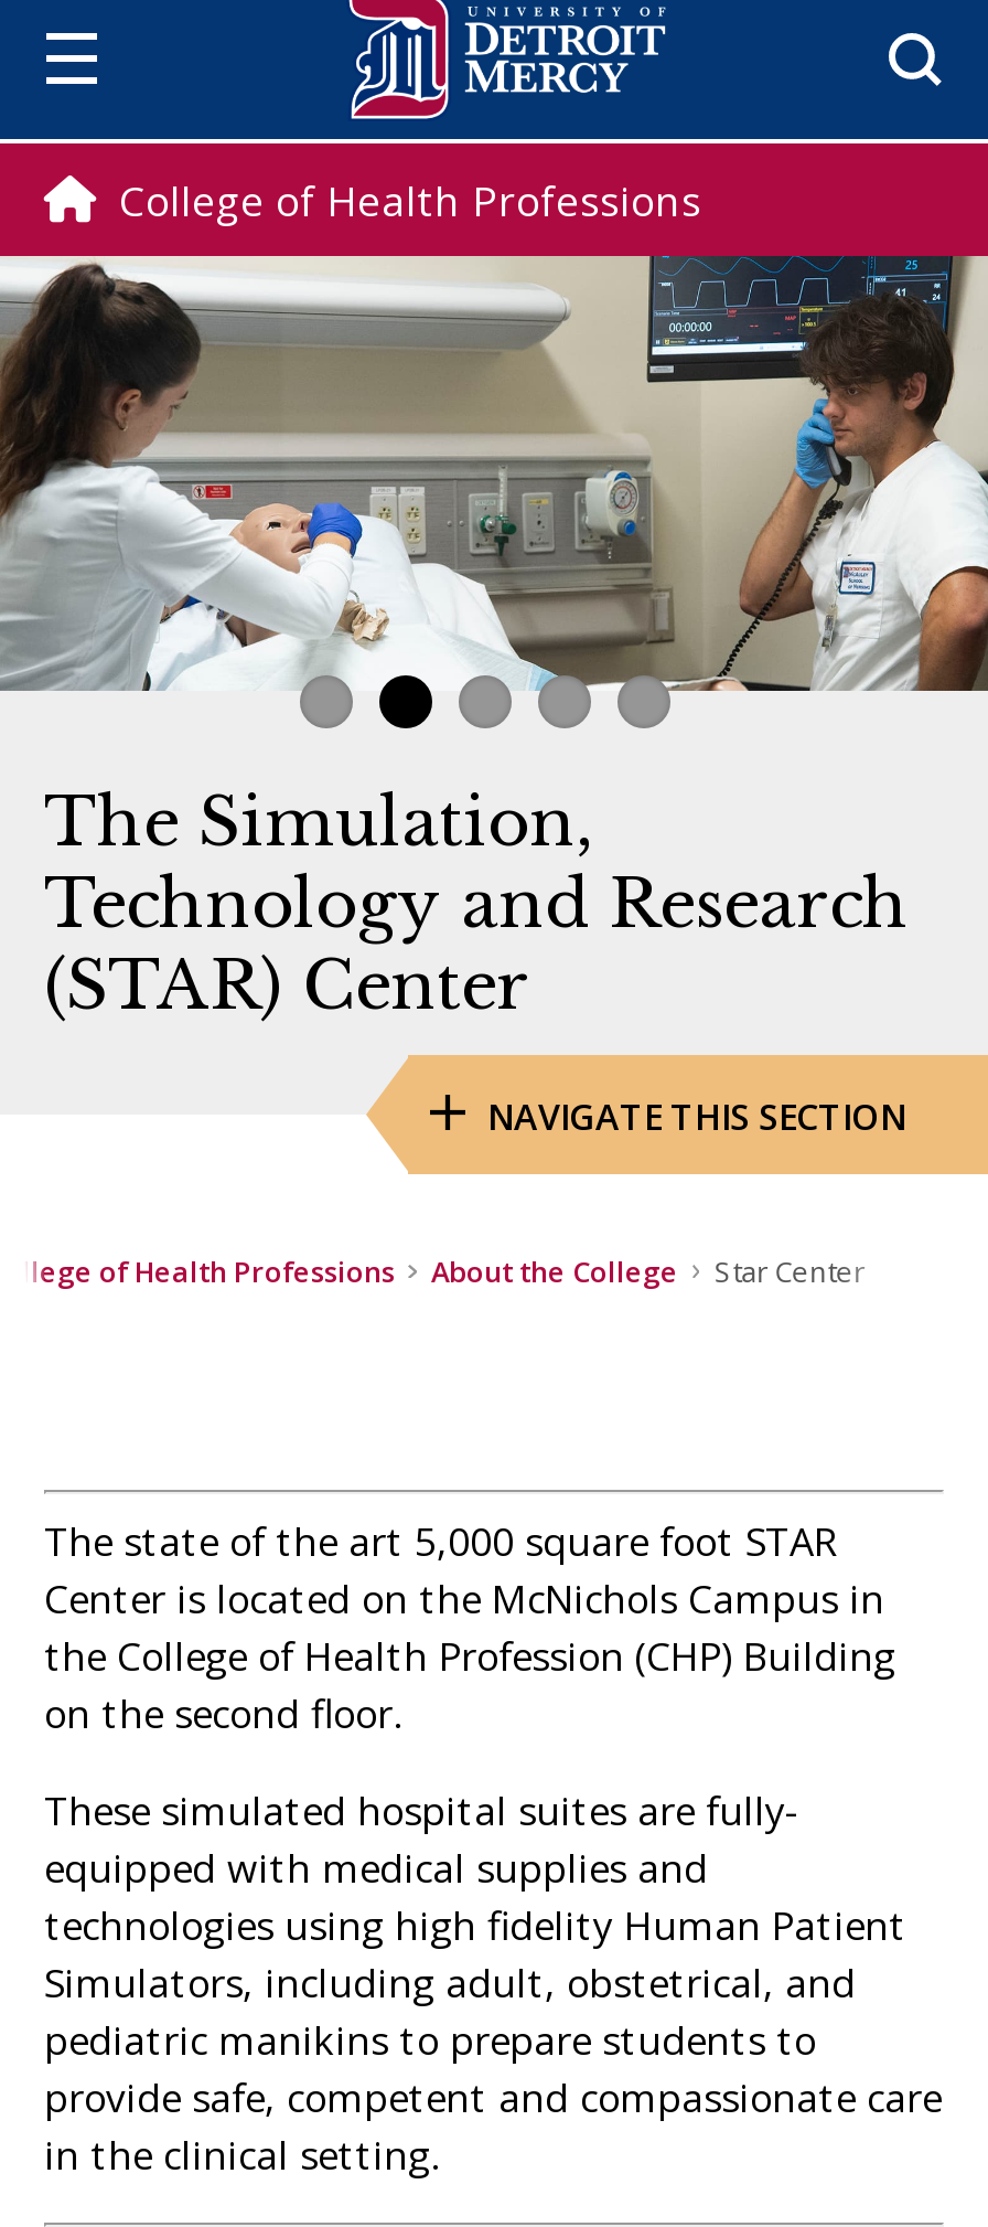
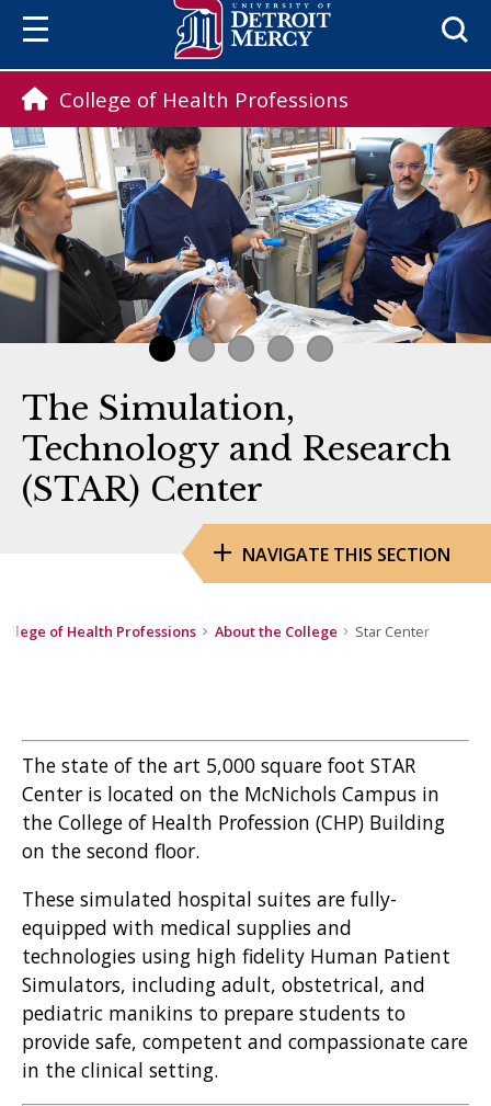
[7,254,981,728] [image] -> [3,126,488,362] [image]

